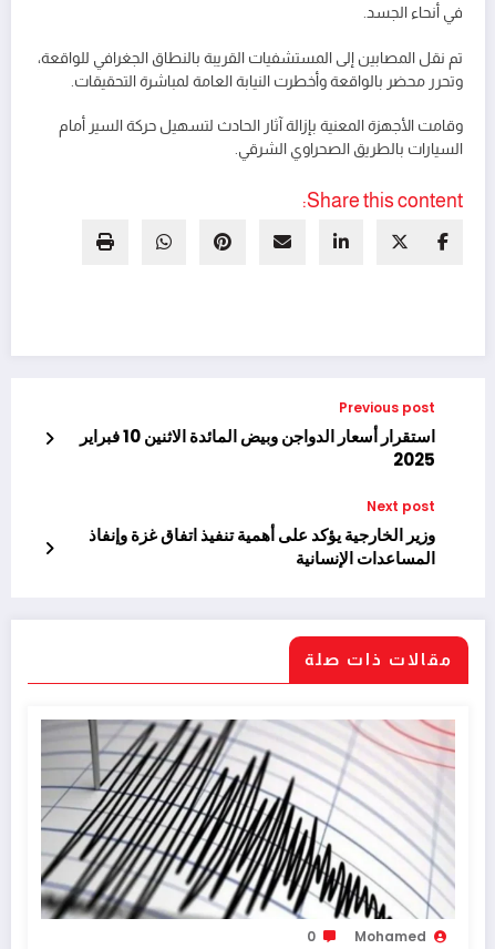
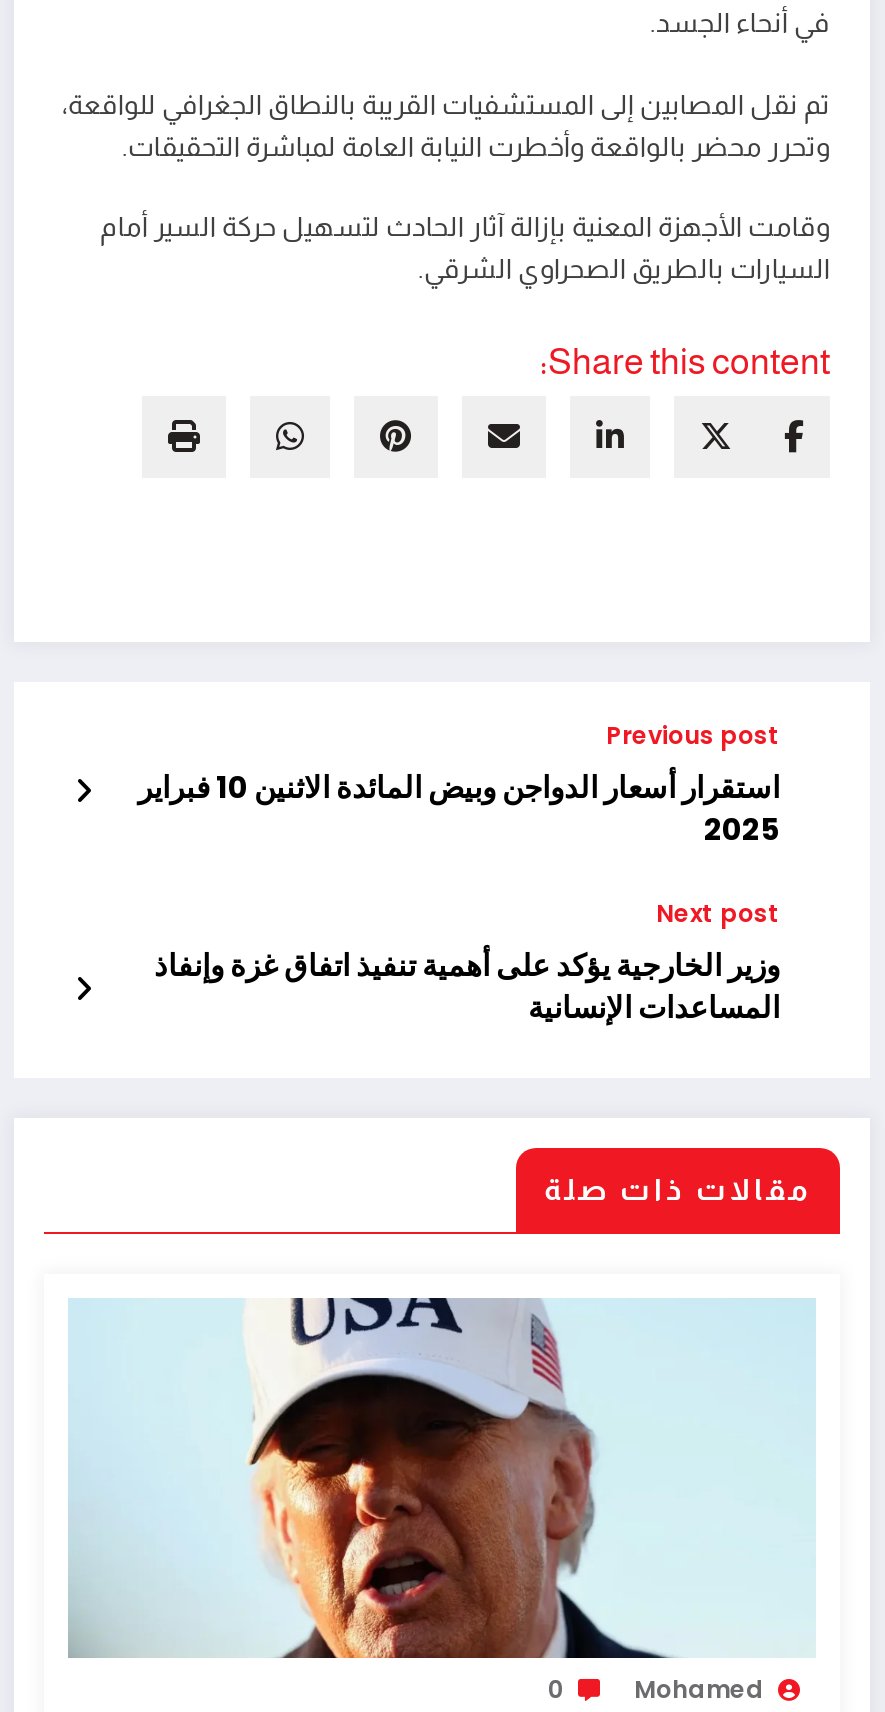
[40,718,455,920] [image] -> [70,1296,816,1660] [image]

